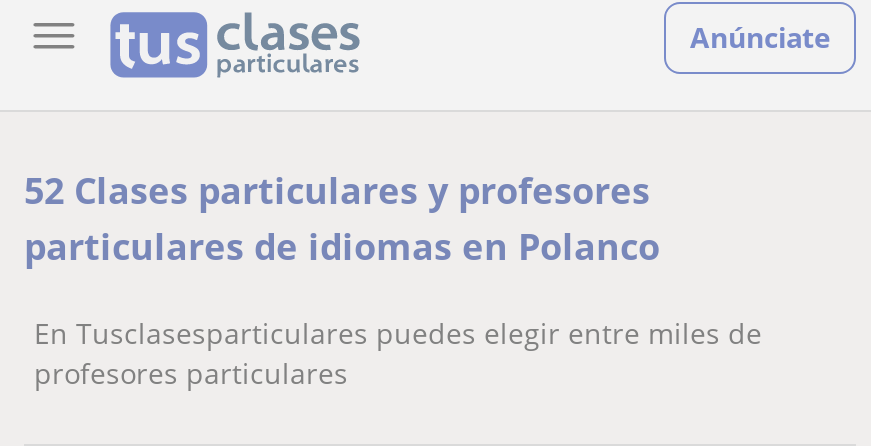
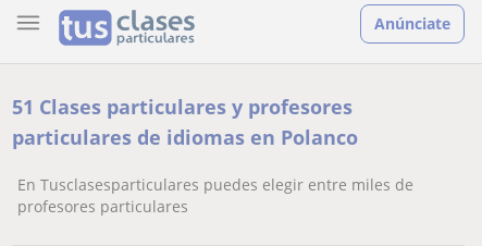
[24,166,650,214] 52 Clases particulares y profesores -> [12,94,353,120] 51 Clases particulares y profesores

